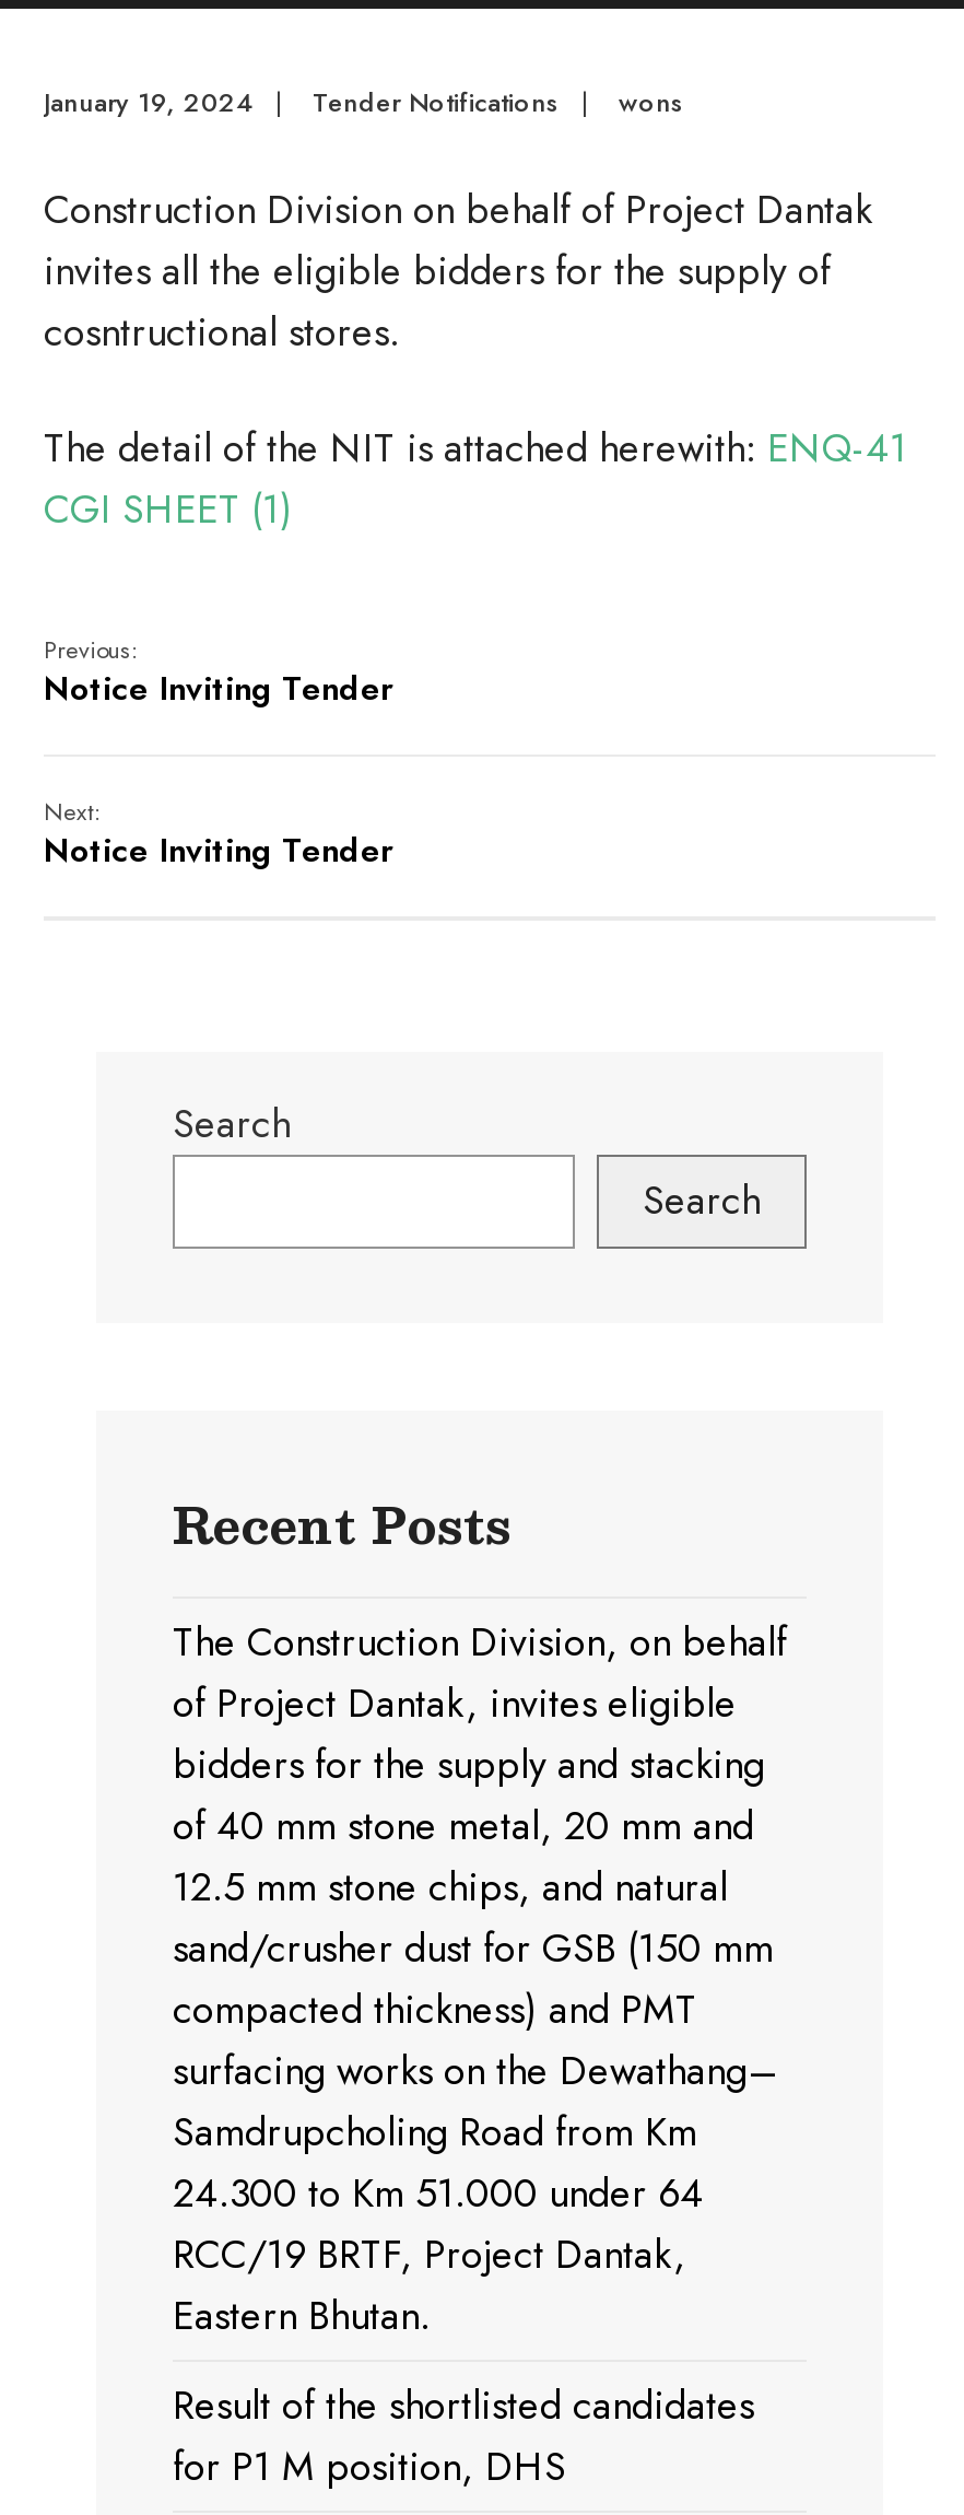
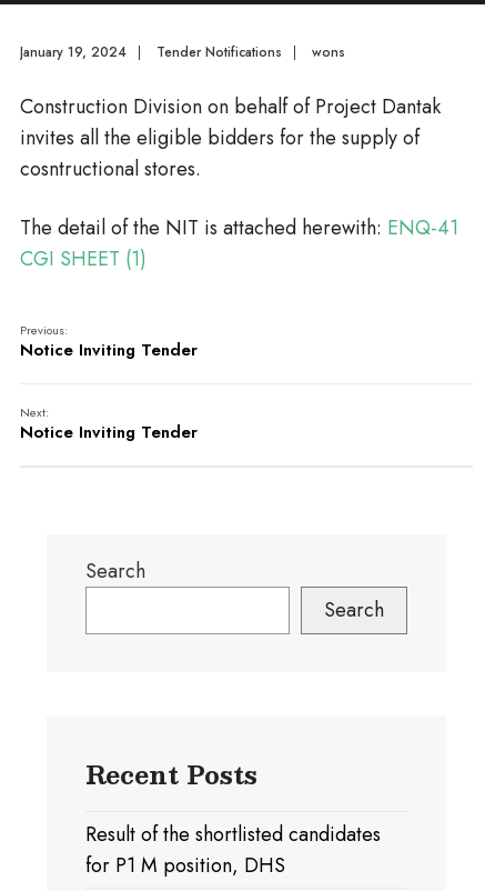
[173,1614,787,2344] The Construction Division, on behalf | of Project Dantak, invites eligible | bidders for the supply and stacking | of 40 mm stone metal, 20 mm and | 12.5 mm stone chips, and natural | sand/crusher dust for GSB (150 mm | compacted thickness) and PMT | surfacing works on the Dewathang– | Samdrupcholing Road from Km | 24.300 to Km 51.000 under 64 | RCC/19 BRTF, Project Dantak, | Eastern Bhutan. -> none

